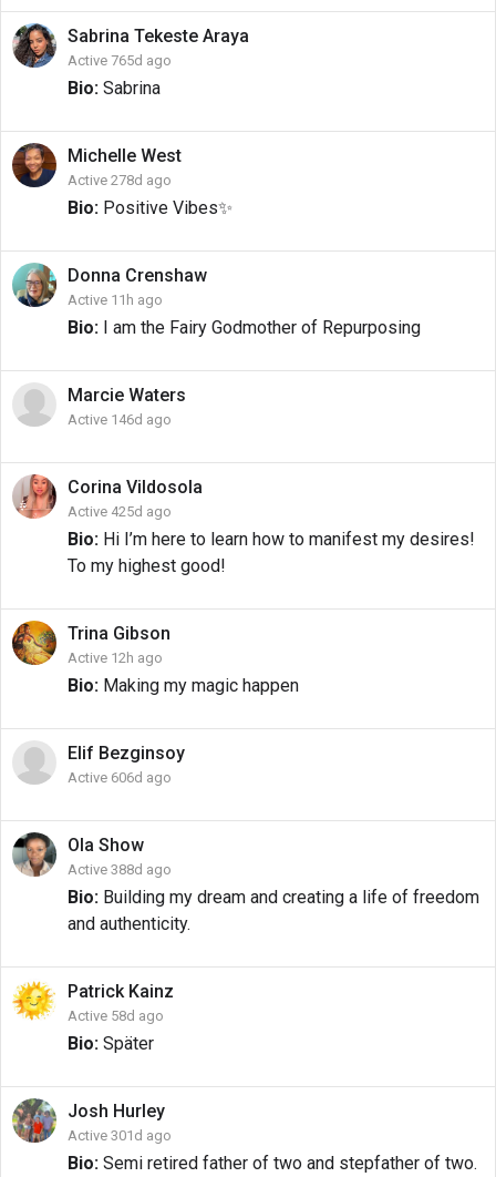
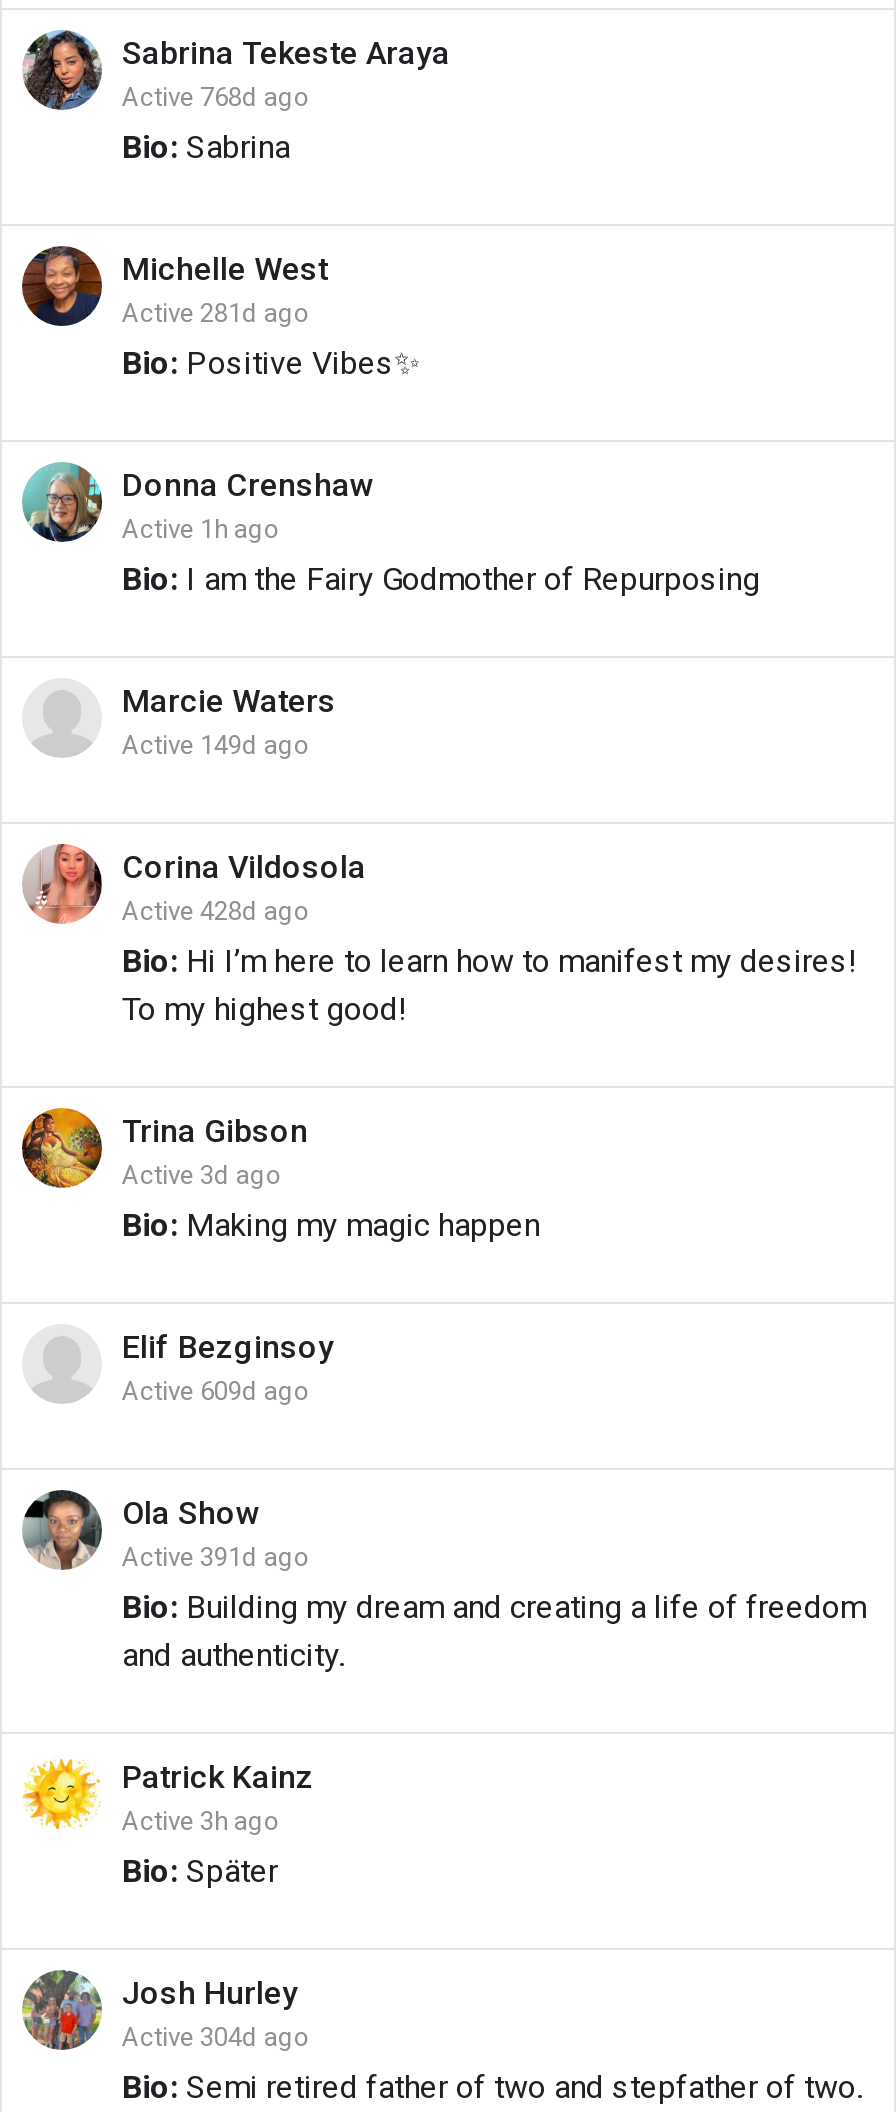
[68,52,172,69] Active 765d ago -> [122,82,310,112] Active 768d ago
[68,172,172,188] Active 278d ago -> [122,298,310,328] Active 281d ago
[68,291,163,308] Active 11h ago -> [122,514,280,544] Active 1h ago
[68,411,172,428] Active 146d ago -> [122,730,310,760] Active 149d ago
[68,503,172,520] Active 425d ago -> [122,896,310,926] Active 428d ago
[68,649,163,666] Active 12h ago -> [122,1160,282,1190] Active 3d ago
[68,769,172,786] Active 606d ago -> [122,1376,310,1406] Active 609d ago
[68,861,172,878] Active 388d ago -> [122,1542,310,1572] Active 391d ago
[68,1007,164,1024] Active 58d ago -> [122,1806,280,1836] Active 3h ago
[68,1127,172,1144] Active 301d ago -> [122,2022,310,2052] Active 304d ago

